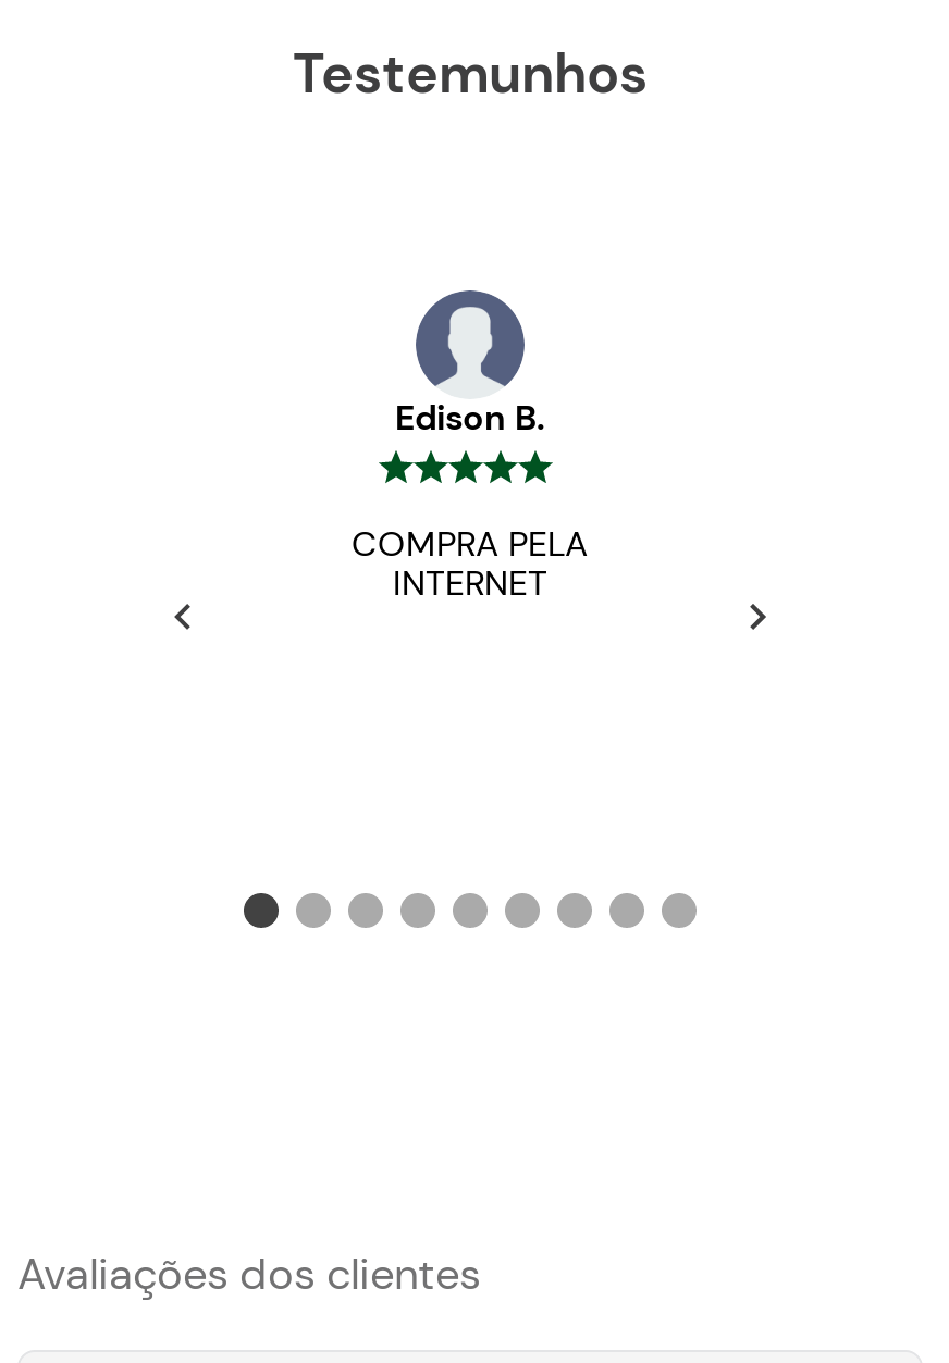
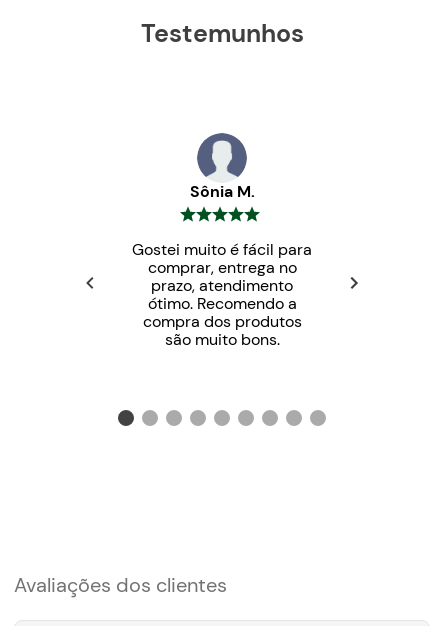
[395,395,545,440] Edison B. -> [189,181,254,202] Sônia M.
[352,521,589,606] COMPRA PELA | INTERNET -> [132,239,312,350] Gostei muito é fácil para | comprar, entrega no | prazo, atendimento | ótimo. Recomendo a | compra dos produtos | são muito bons.

